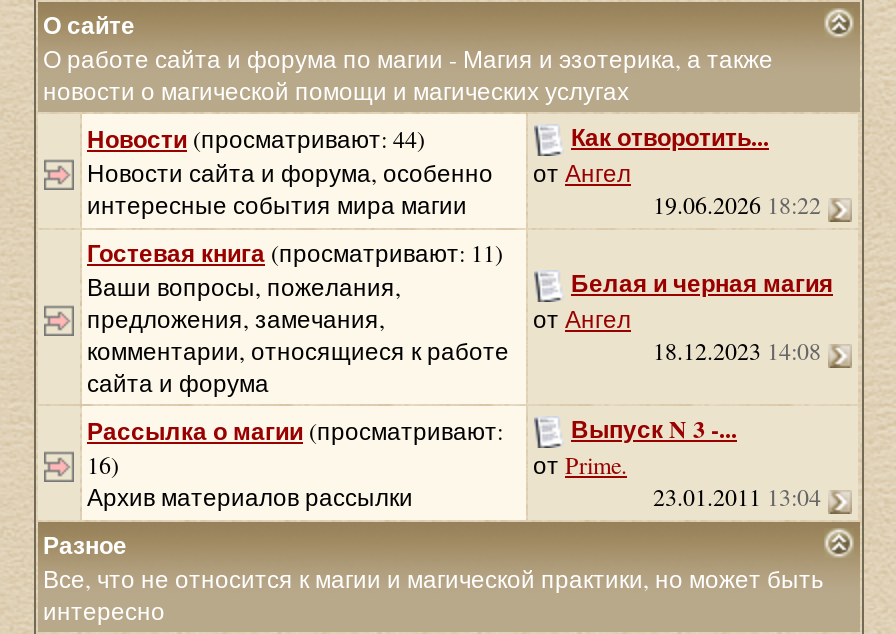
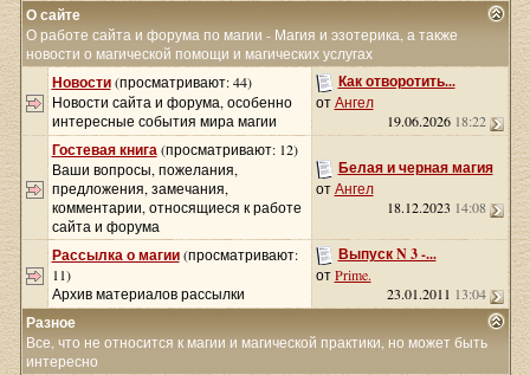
[87,236,503,270] Гостевая книга (просматривают: 11) -> [51,140,298,160] Гостевая книга (просматривают: 12)
[87,448,119,480] 16) -> [51,265,70,284] 11)

